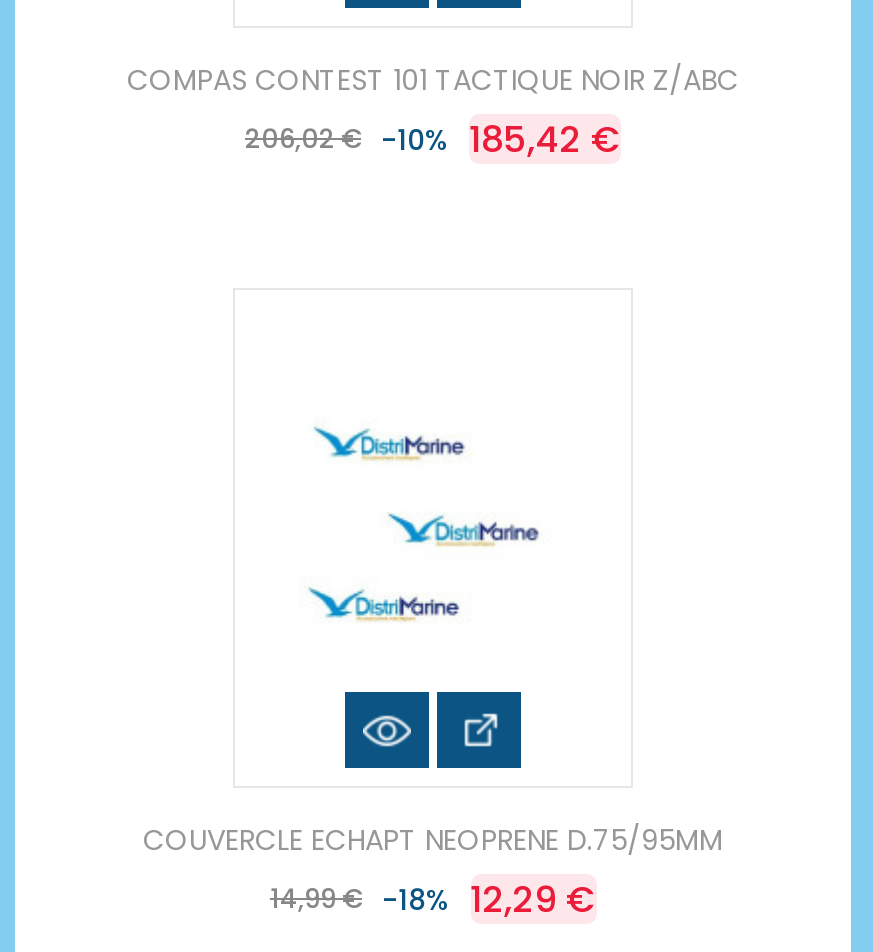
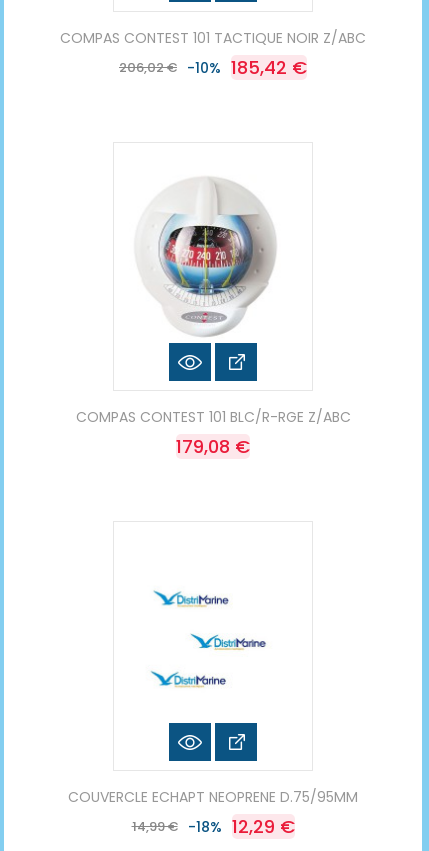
none -> [75,407,350,459] COMPAS CONTEST 101 BLC/R-RGE Z/ABC | 179,08 €
none -> [145,177,277,337] [image]

